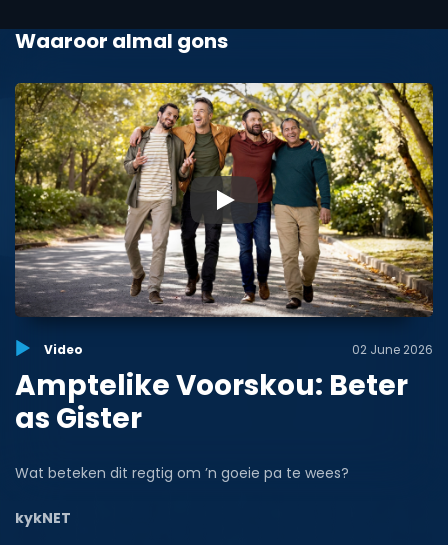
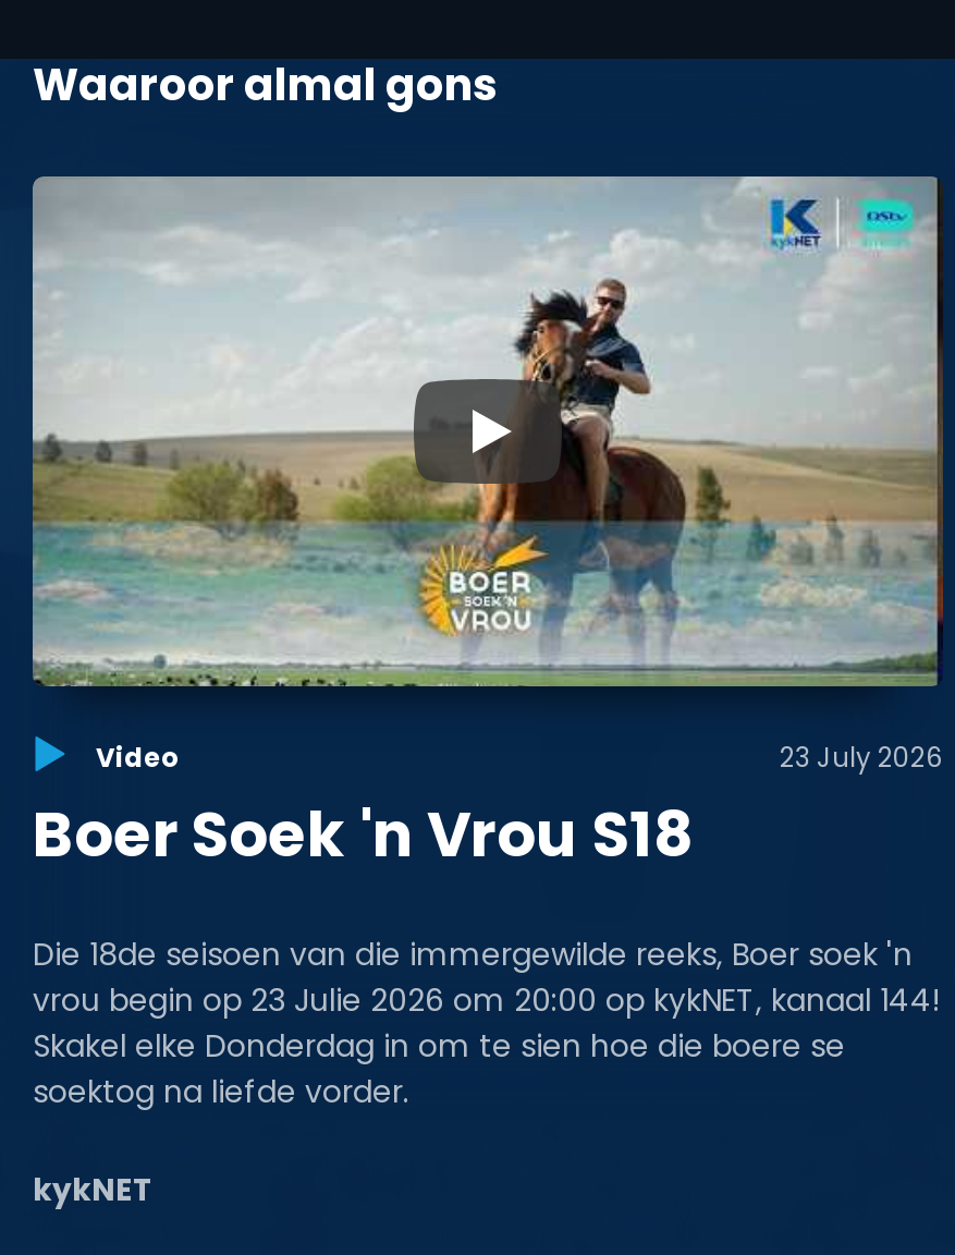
[14,82,434,438] [image] | 02 June 2026 | Amptelike Voorskou: Beter | as Gister -> [30,174,943,878] [image] | 23 July 2026 | Boer Soek 'n Vrou S18
[15,463,349,483] Wat beteken dit regtig om ’n goeie pa te wees? -> [33,932,941,1113] Die 18de seisoen van die immergewilde reeks, Boer soek 'n | vrou begin op 23 Julie 2026 om 20:00 op kykNET, kanaal 144! | Skakel elke Donderdag in om te sien hoe die boere se | soektog na liefde vorder.

